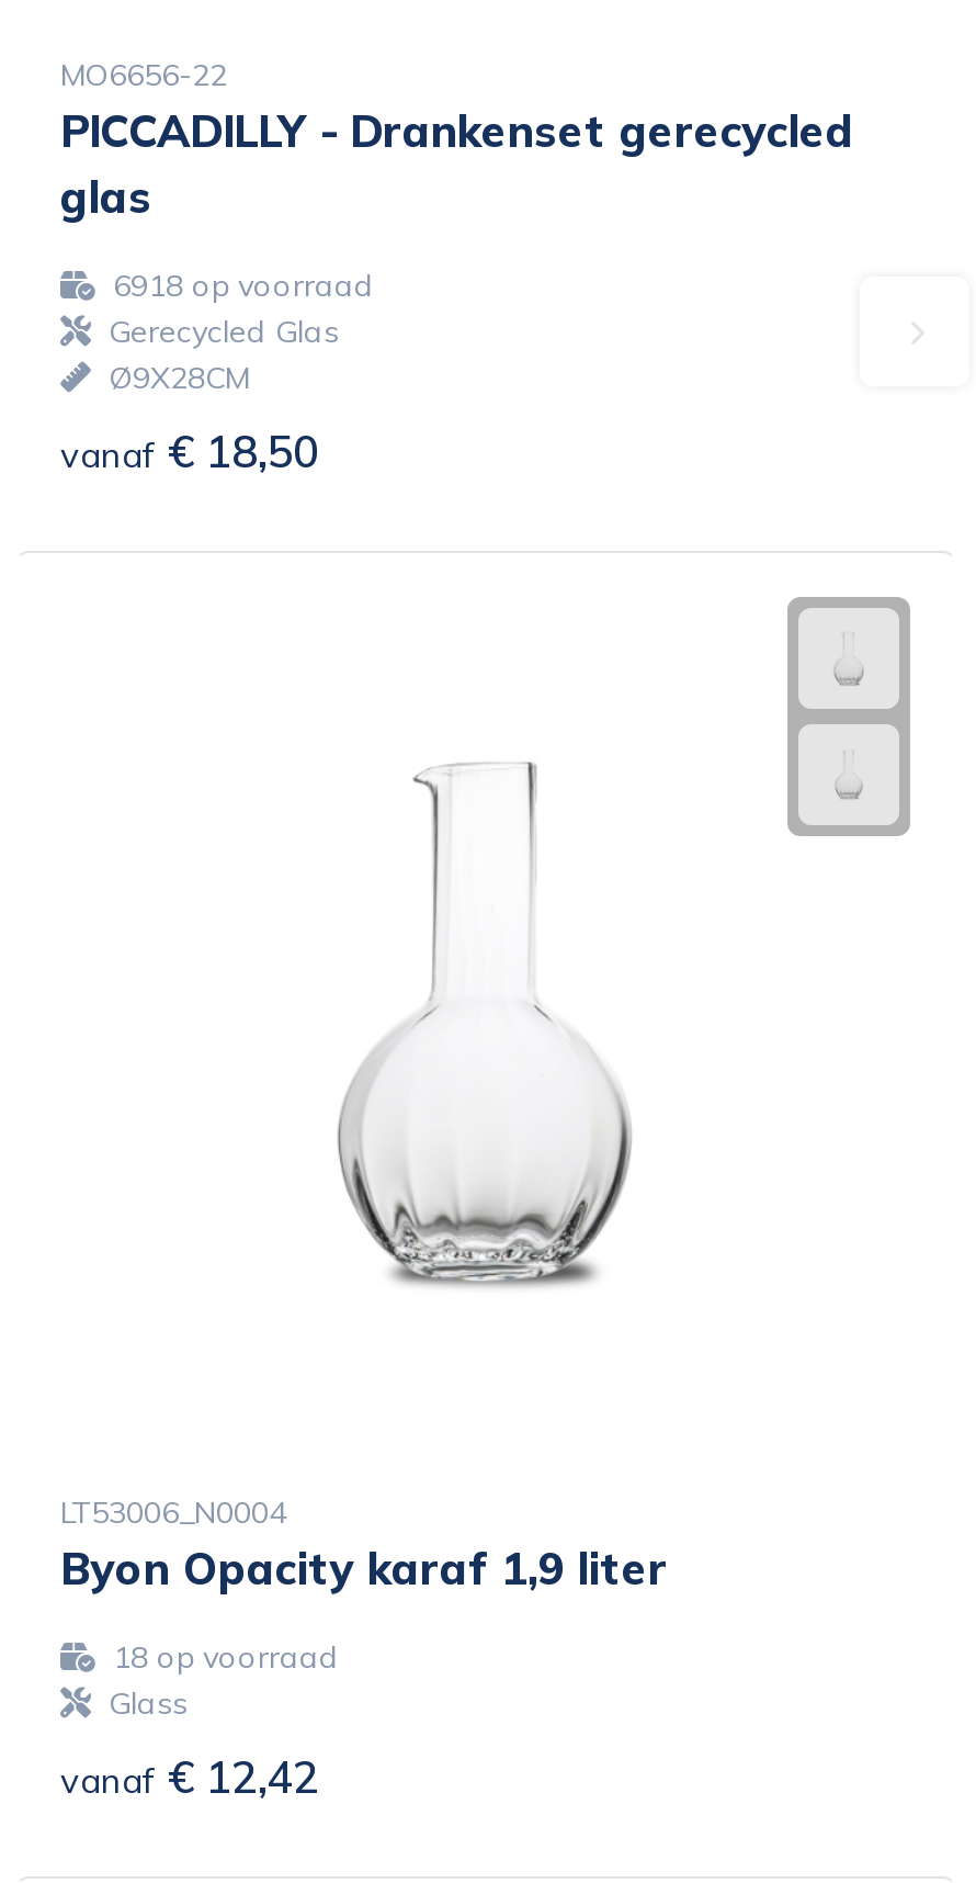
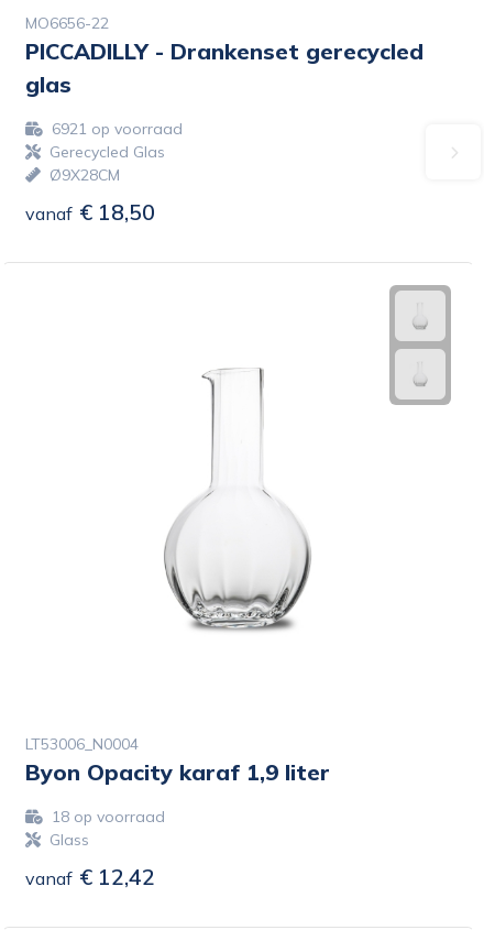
[113,266,374,305] 6918 op voorraad -> [51,119,182,139] 6921 op voorraad

